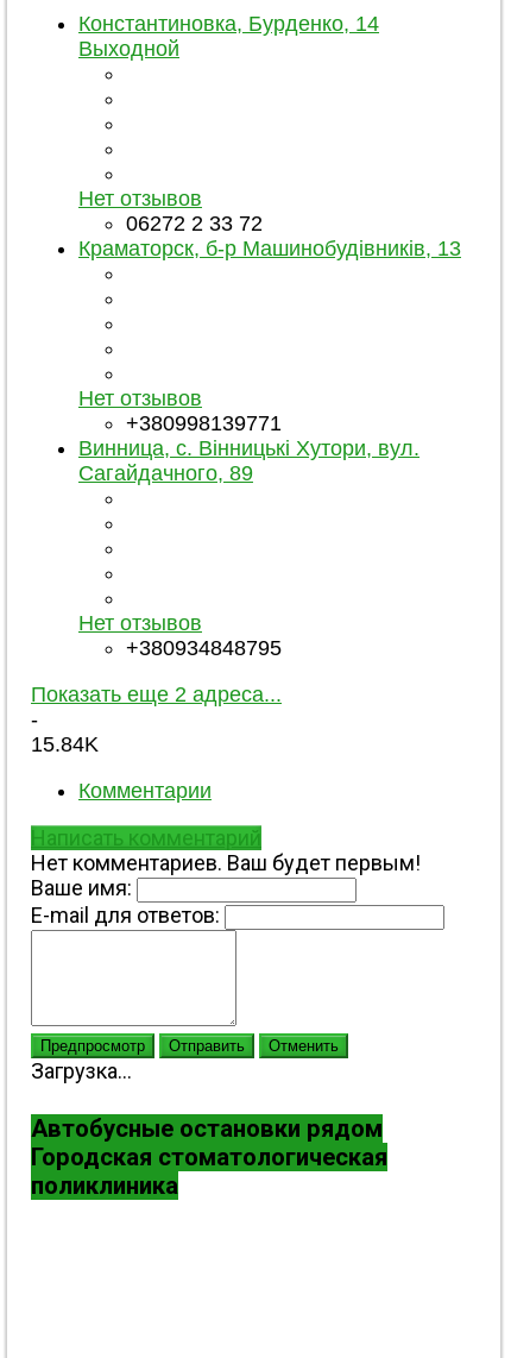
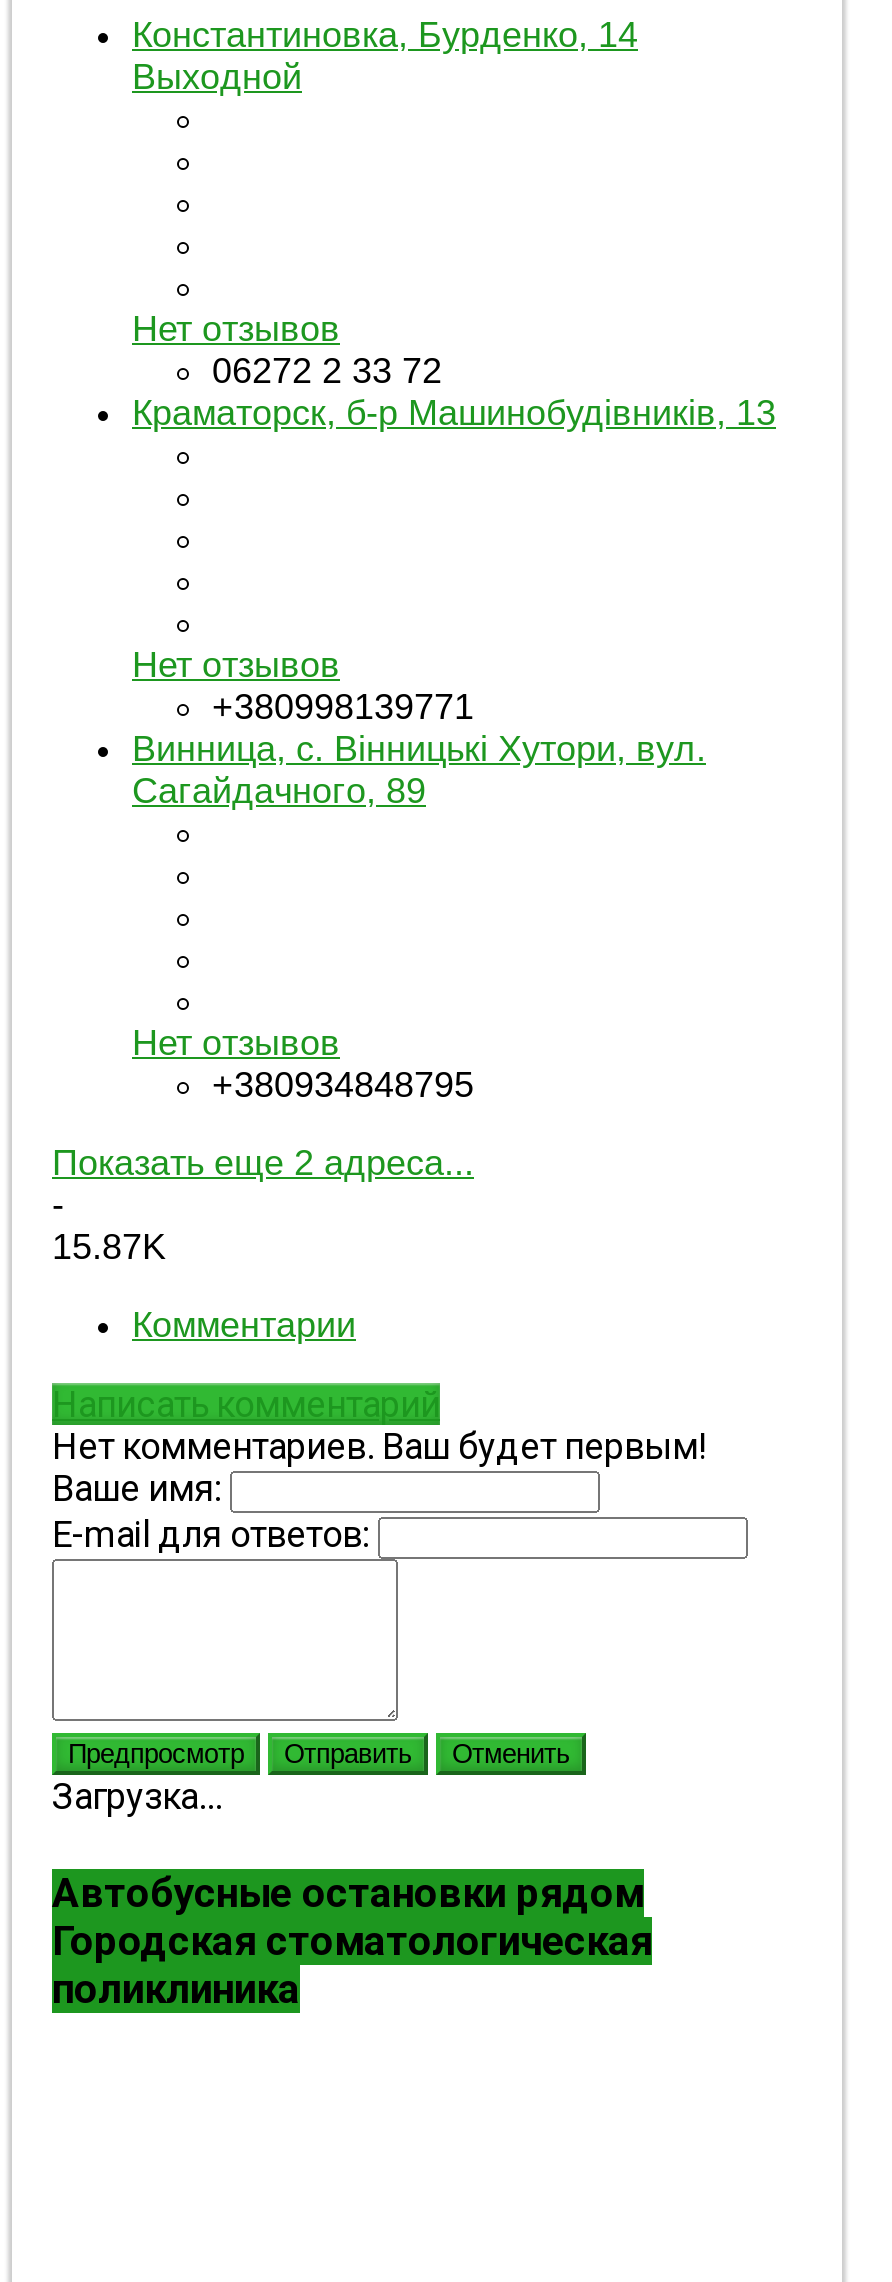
[31,733,99,757] 15.84K -> [52,1228,166,1268] 15.87K

